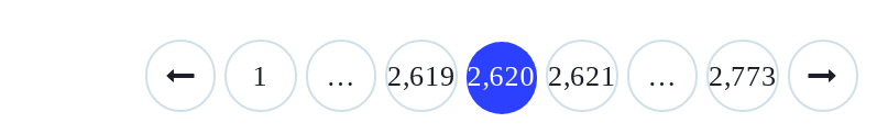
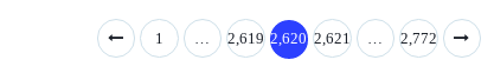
[709,59,777,92] 2,773 -> [400,29,437,47] 2,772

